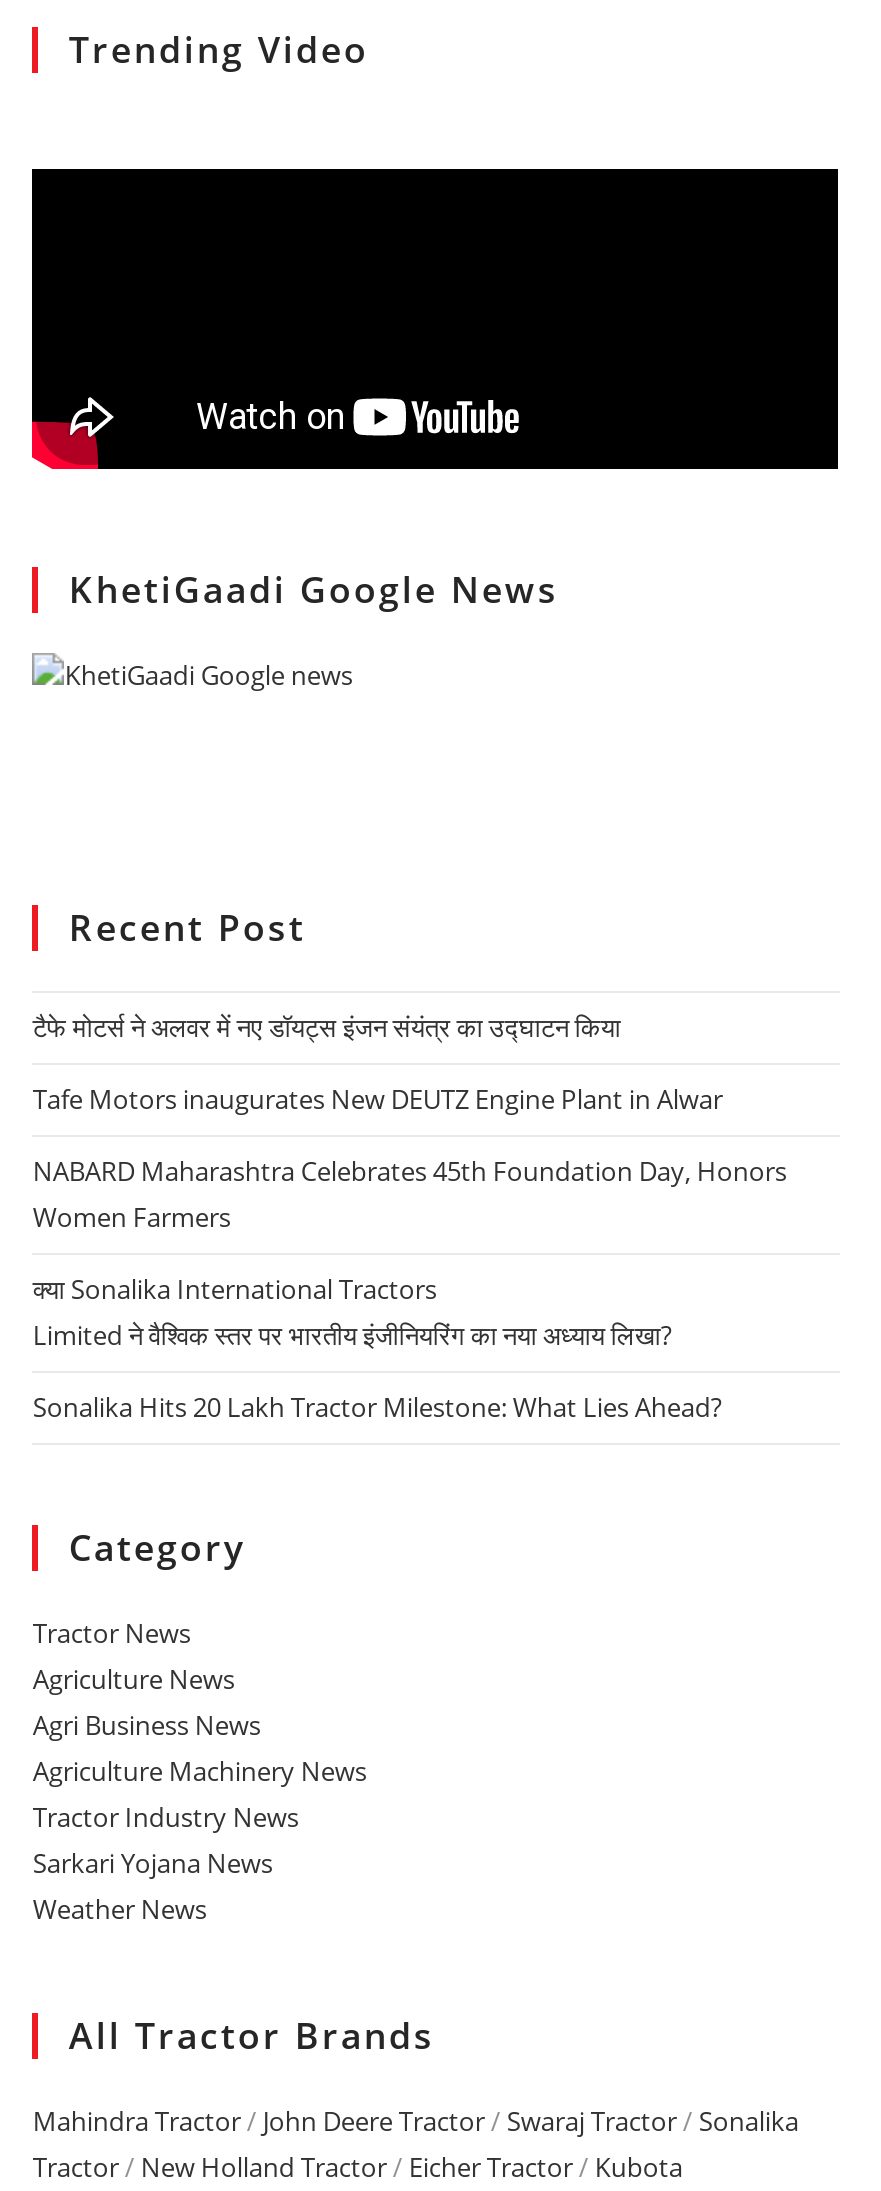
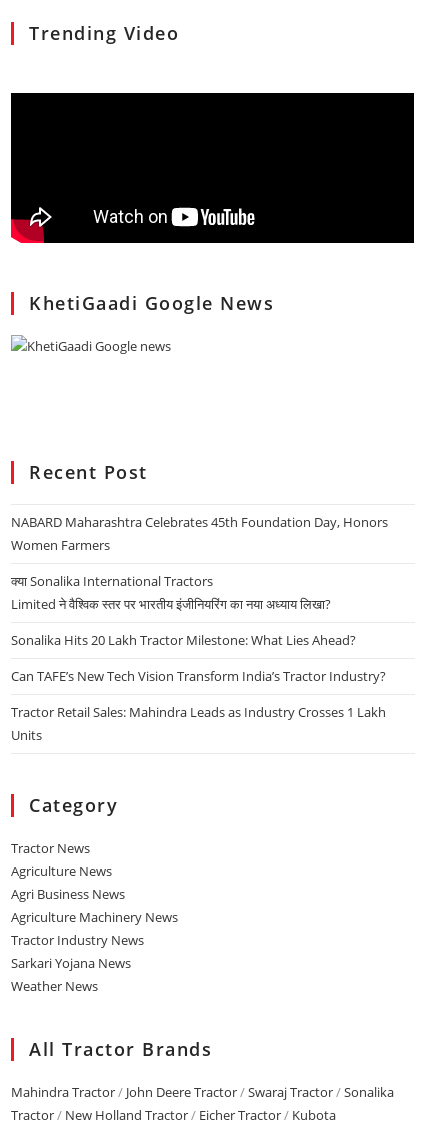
[33,1009,729,1117] टैफे मोटर्स ने अलवर में नए डॉयट्स इंजन संयंत्र का उद्घाटन किया | Tafe Motors inaugurates New DEUTZ Engine Plant in Alwar -> none
moved [33,1153,787,1425] -> [11,513,388,649]: NABARD Maharashtra Celebrates 45th Foundation Day, Honors | Women Farmers | क्या Sonalika International Tractors | Limited ने वैश्विक स्तर पर भारतीय इंजीनियरिंग का नया अध्याय लिखा? | Sonalika Hits 20 Lakh Tractor Milestone: What Lies Ahead?
none -> [11,667,386,744] Can TAFE’s New Tech Vision Transform India’s Tractor Industry? | Tractor Retail Sales: Mahindra Leads as Industry Crosses 1 Lakh | Units

